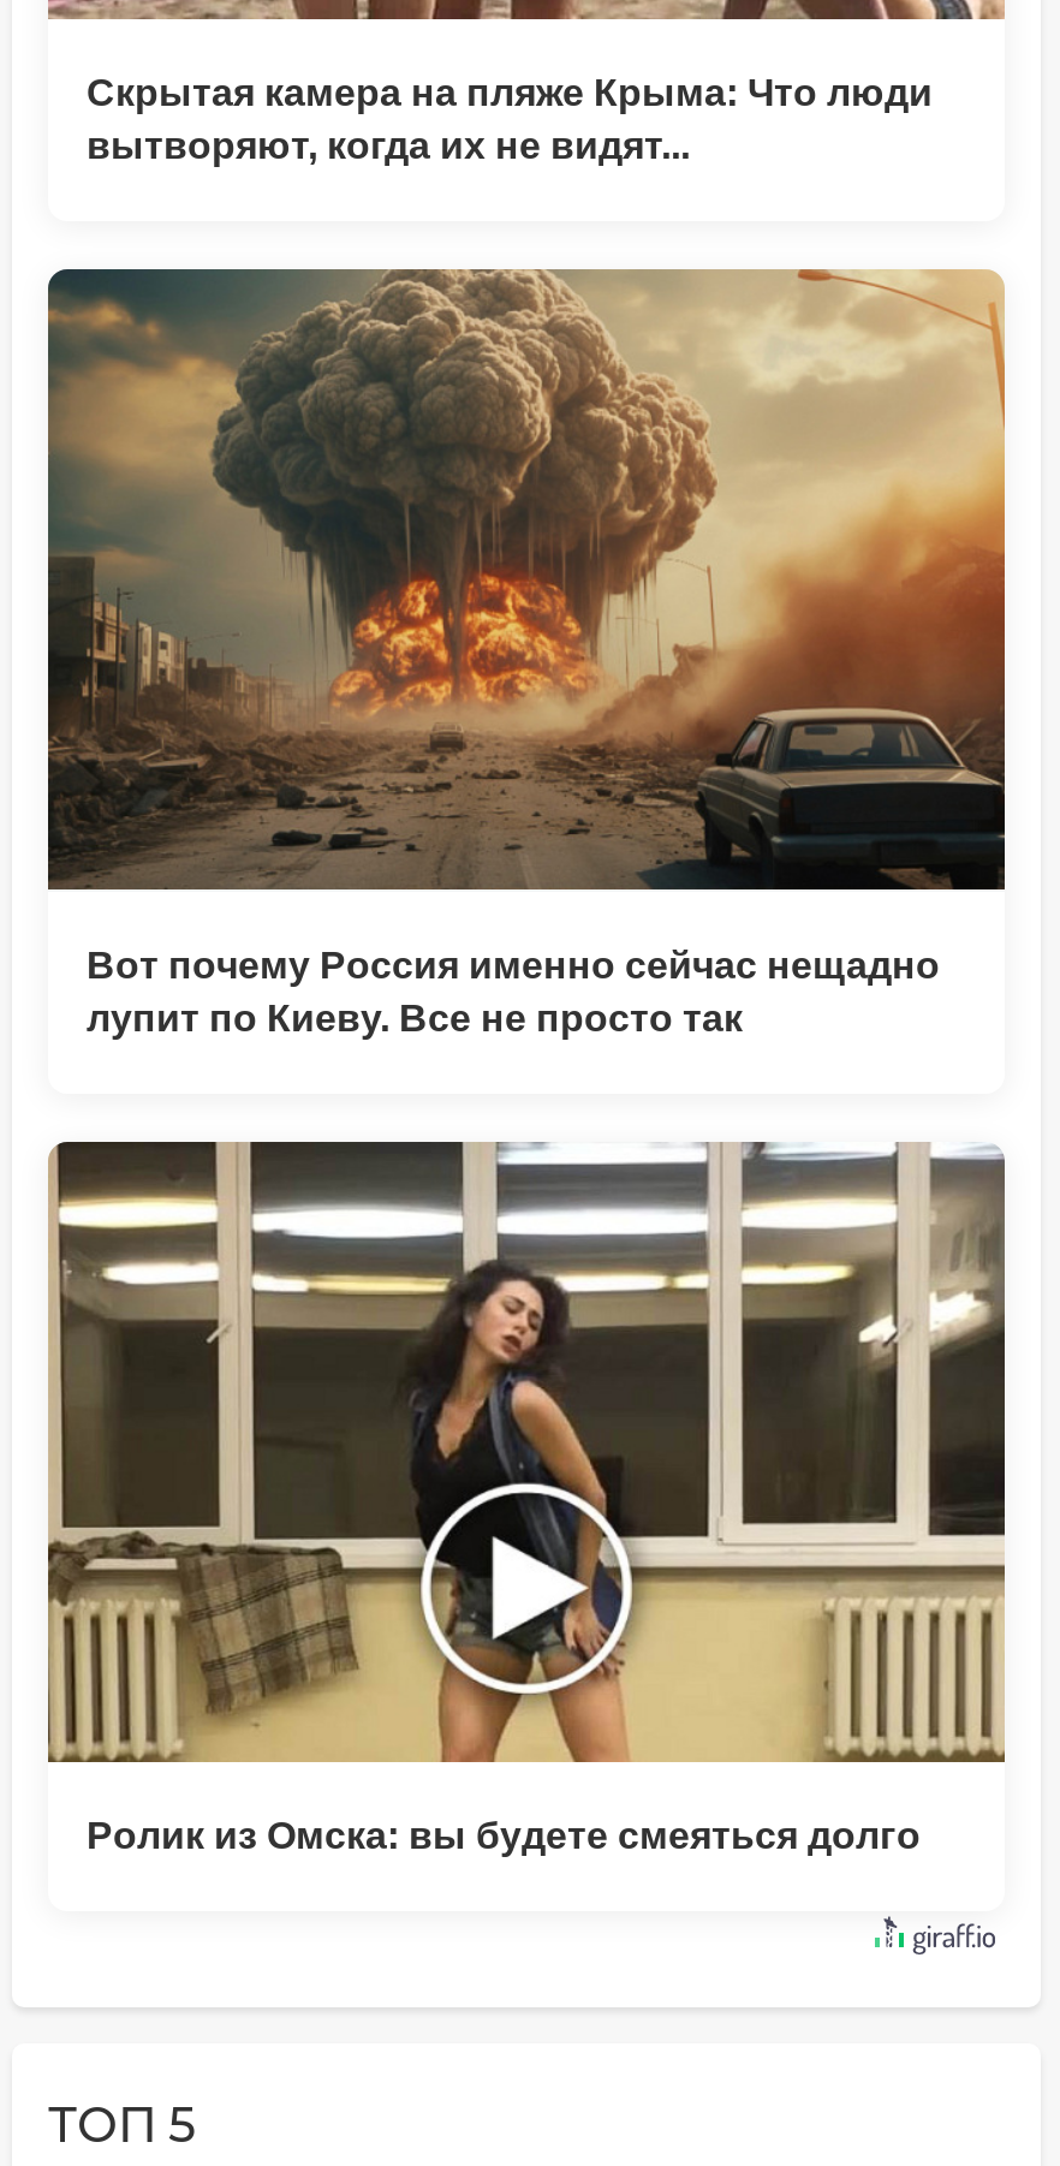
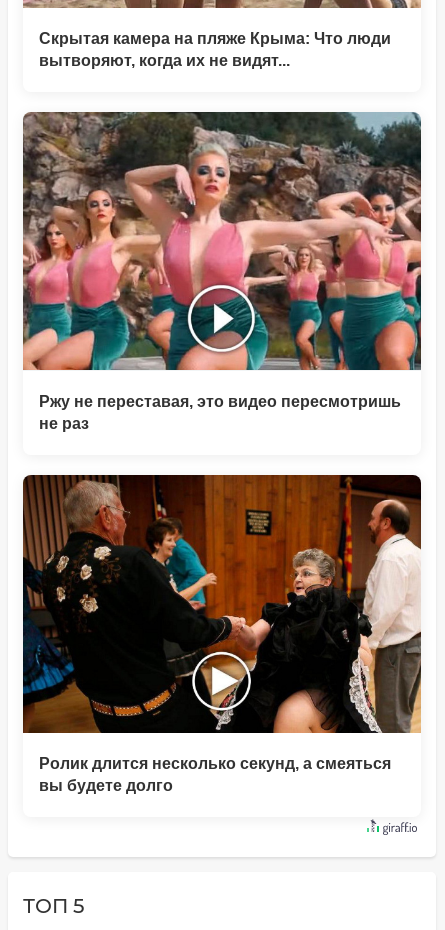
[46,267,1007,1038] [image] | Вот почему Россия именно сейчас нещадно | лупит по Киеву. Все не просто так -> [22,111,422,432] [image] | Ржу не переставая, это видео пересмотришь | не раз
[46,1139,1007,1857] [image] | Ролик из Омска: вы будете смеяться долго -> [22,474,422,794] [image] | Ролик длится несколько секунд, а смеяться | вы будете долго

